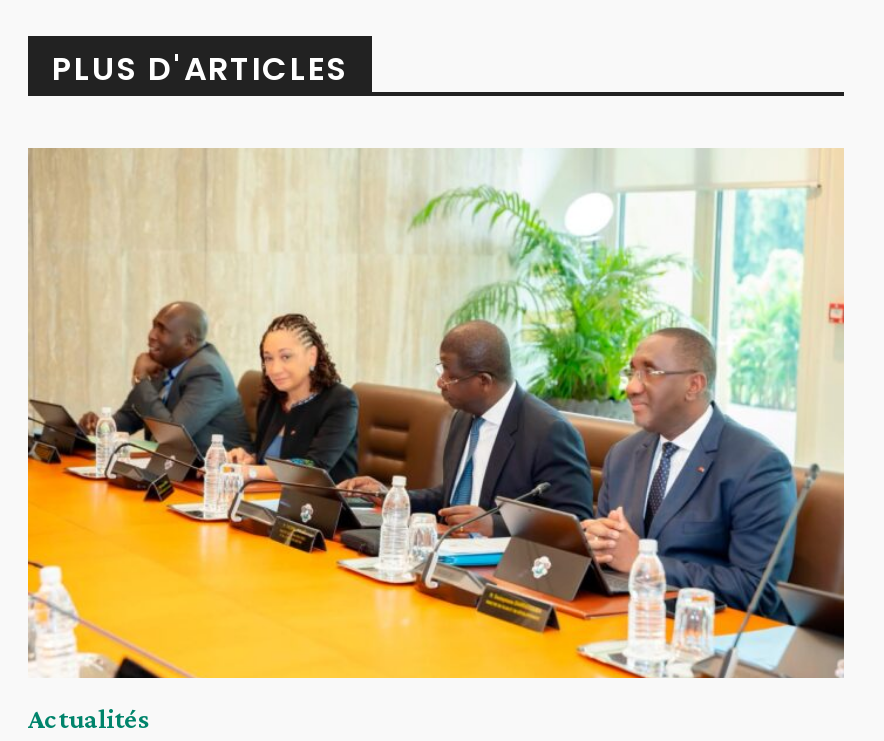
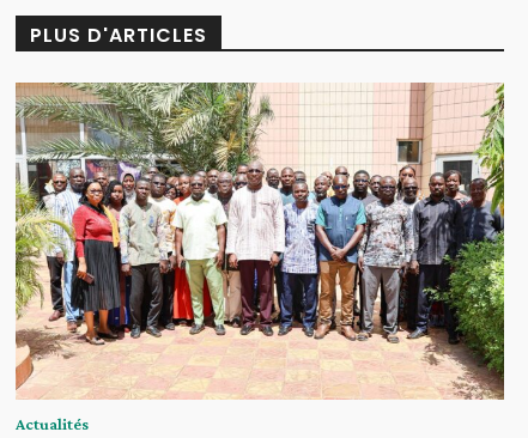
[26,149,846,681] [image] -> [14,81,505,401] [image]

